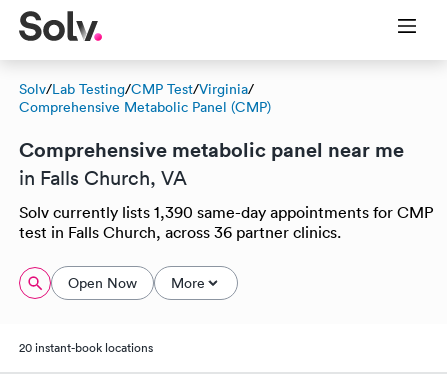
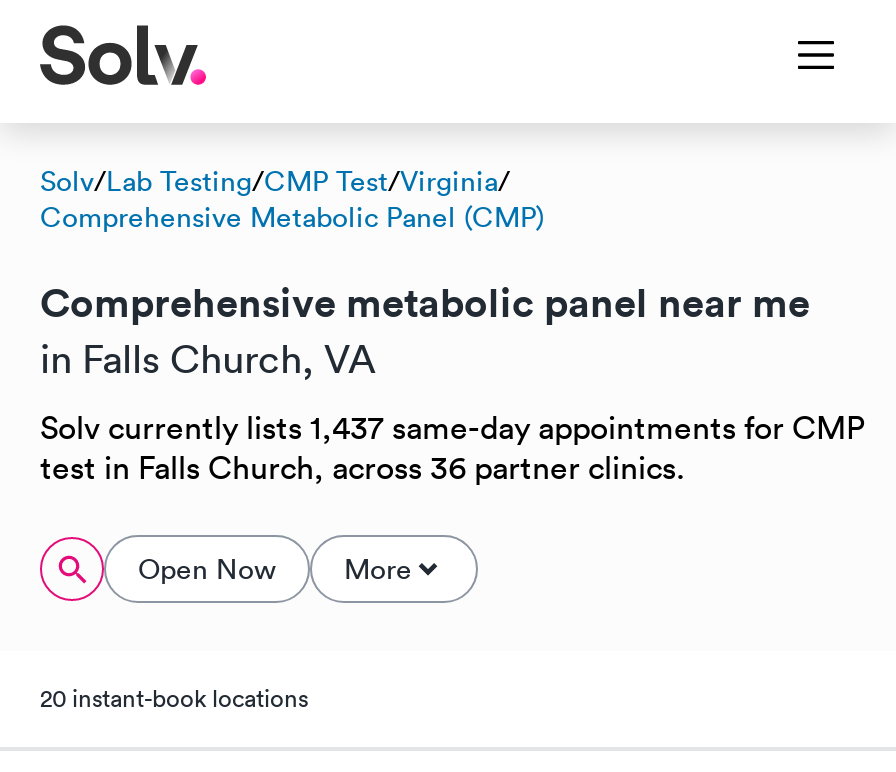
[19,202,434,222] Solv currently lists 1,390 same-day appointments for CMP -> [40,407,866,447] Solv currently lists 1,437 same-day appointments for CMP

